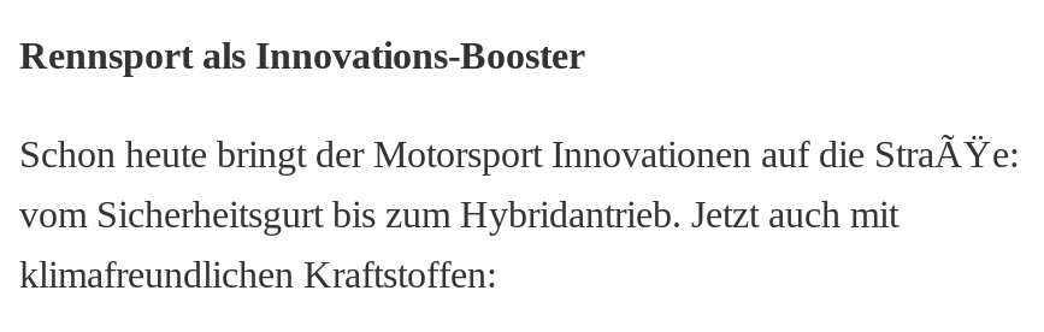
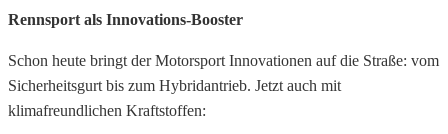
[19,132,1019,173] Schon heute bringt der Motorsport Innovationen auf die StraÃŸe: -> [8,51,439,68] Schon heute bringt der Motorsport Innovationen auf die Straße: vom
[19,192,898,233] vom Sicherheitsgurt bis zum Hybridantrieb. Jetzt auch mit -> [8,76,341,93] Sicherheitsgurt bis zum Hybridantrieb. Jetzt auch mit

